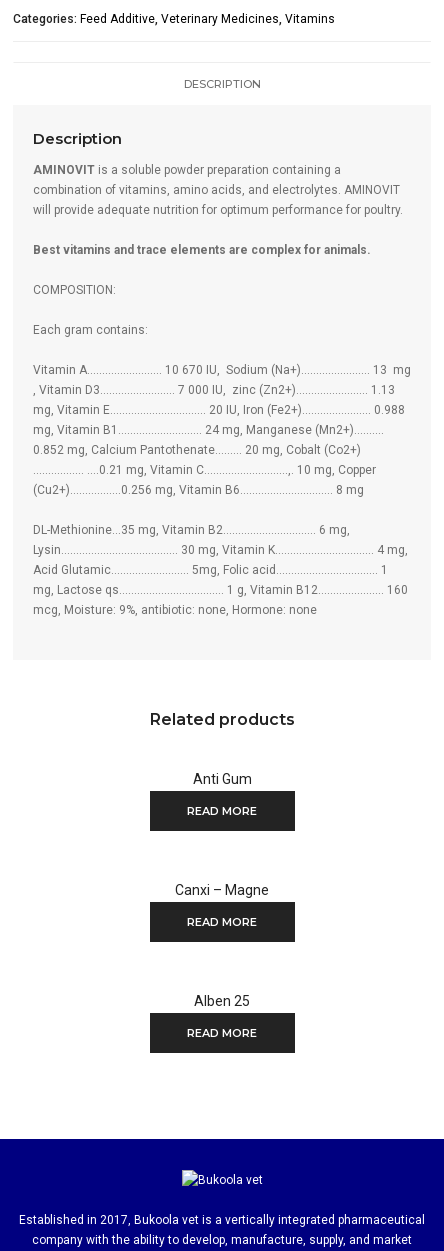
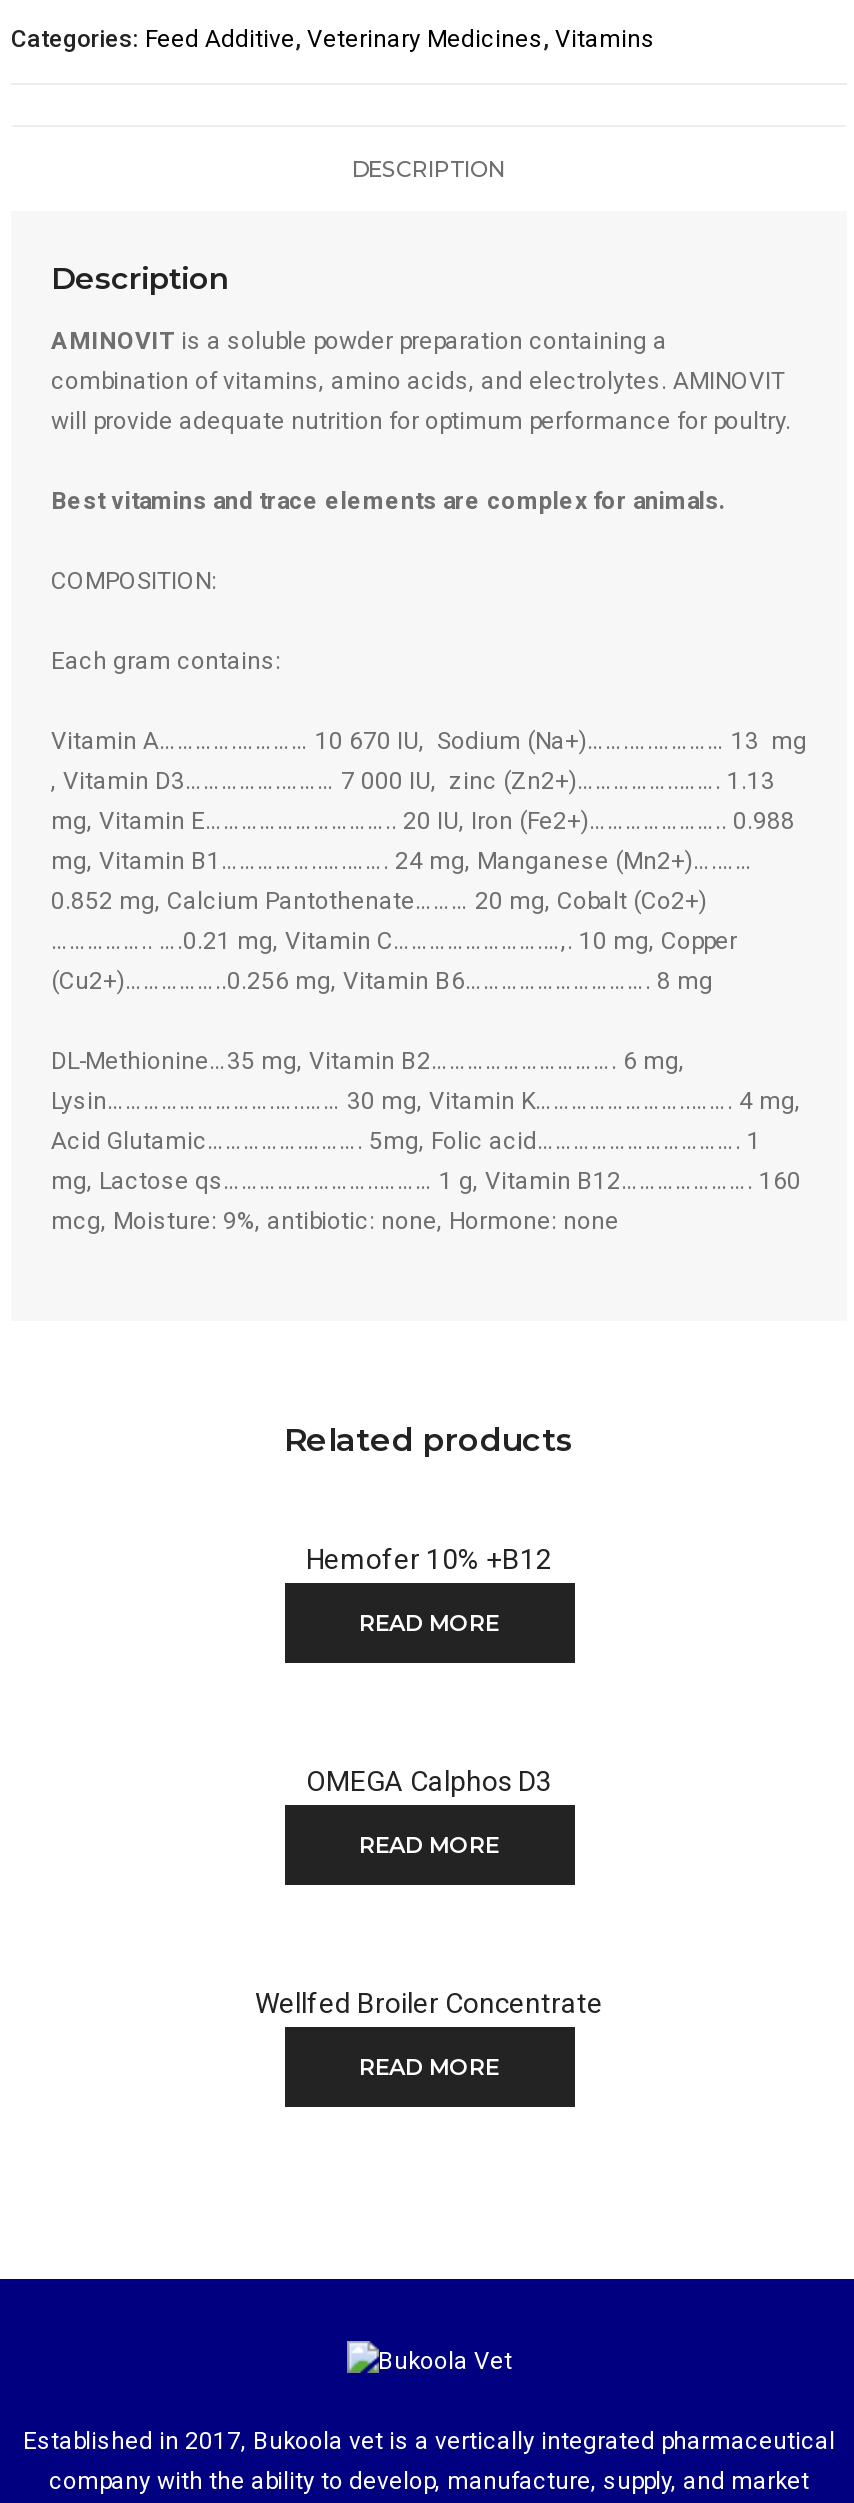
[192,771,251,787] Anti Gum -> [306,1543,552,1575] Hemofer 10% +B12
[175,882,269,898] Canxi – Magne -> [306,1765,552,1797] OMEGA Calphos D3
[194,993,250,1009] Alben 25 -> [255,1987,603,2019] Wellfed Broiler Concentrate

